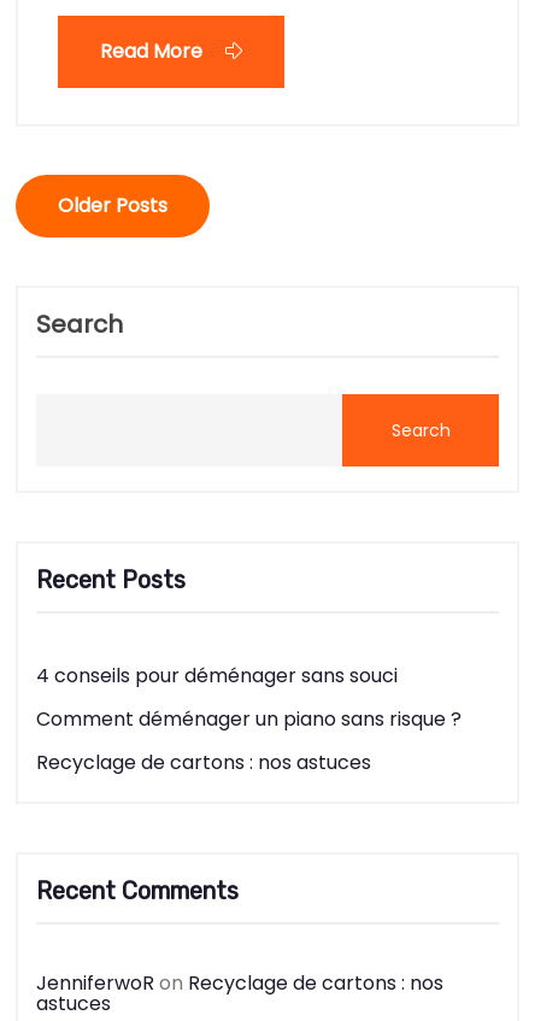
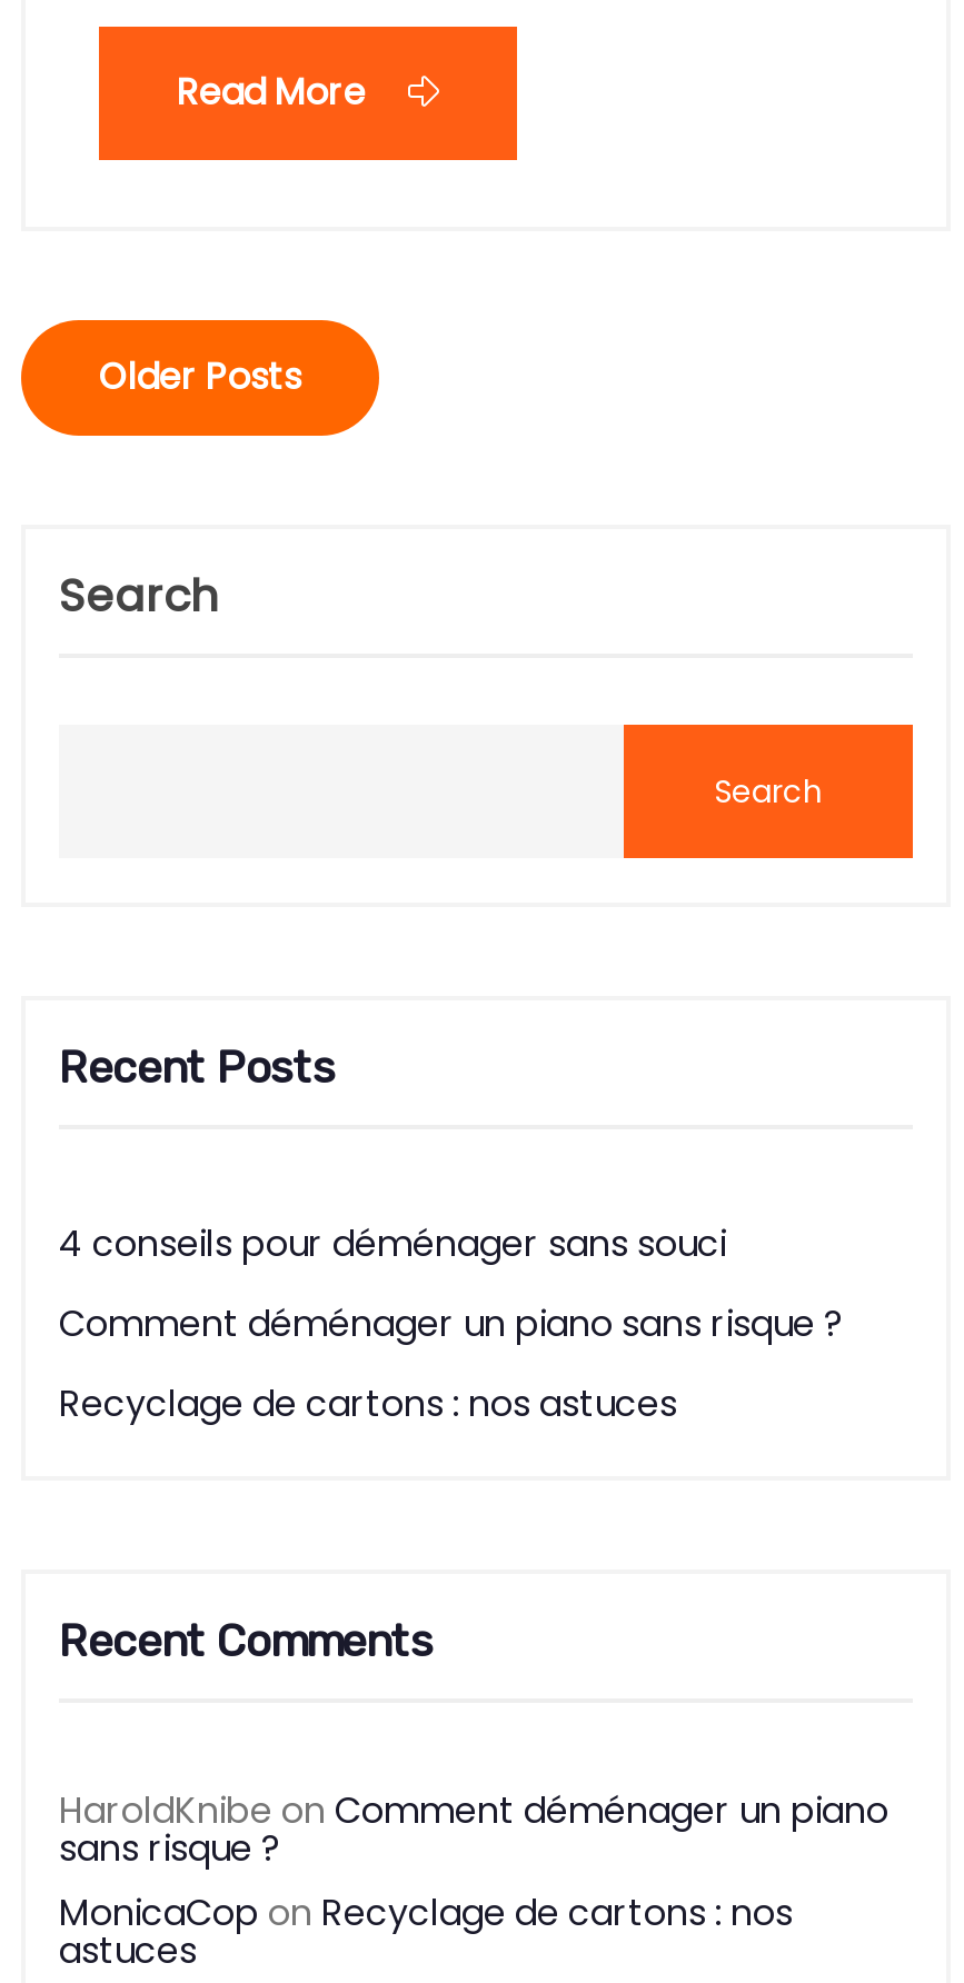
[36,969,443,997] JenniferwoR on Recyclage de cartons : nos -> [59,1785,888,1939] HaroldKnibe on Comment déménager un piano | sans risque ? | MonicaCop on Recyclage de cartons : nos

